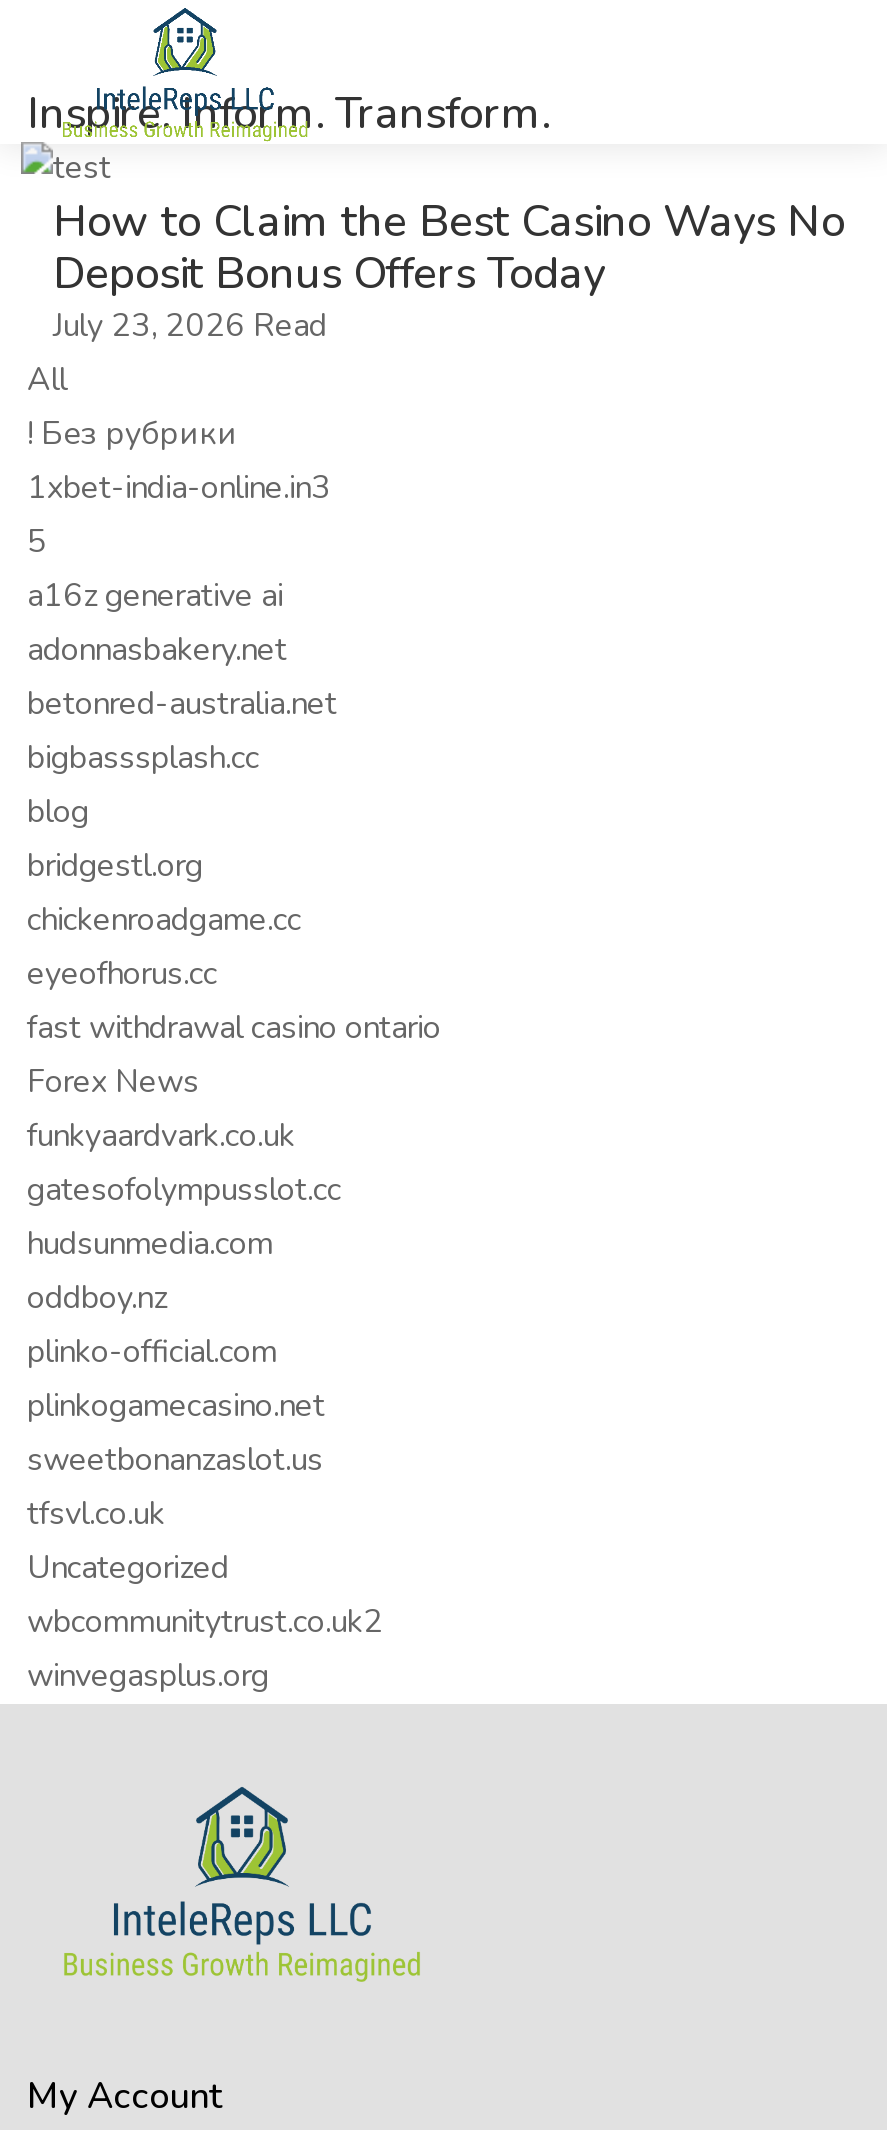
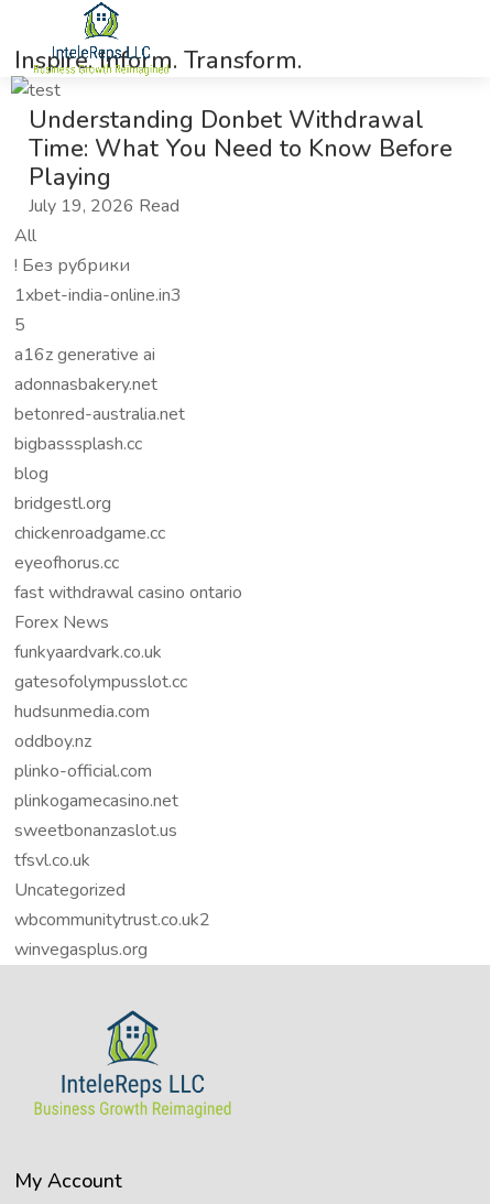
[53,191,845,347] How to Claim the Best Casino Ways No | Deposit Bonus Offers Today | July 23, 2026 Read -> [29,103,453,218] Understanding Donbet Withdrawal | Time: What You Need to Know Before | Playing | July 19, 2026 Read

